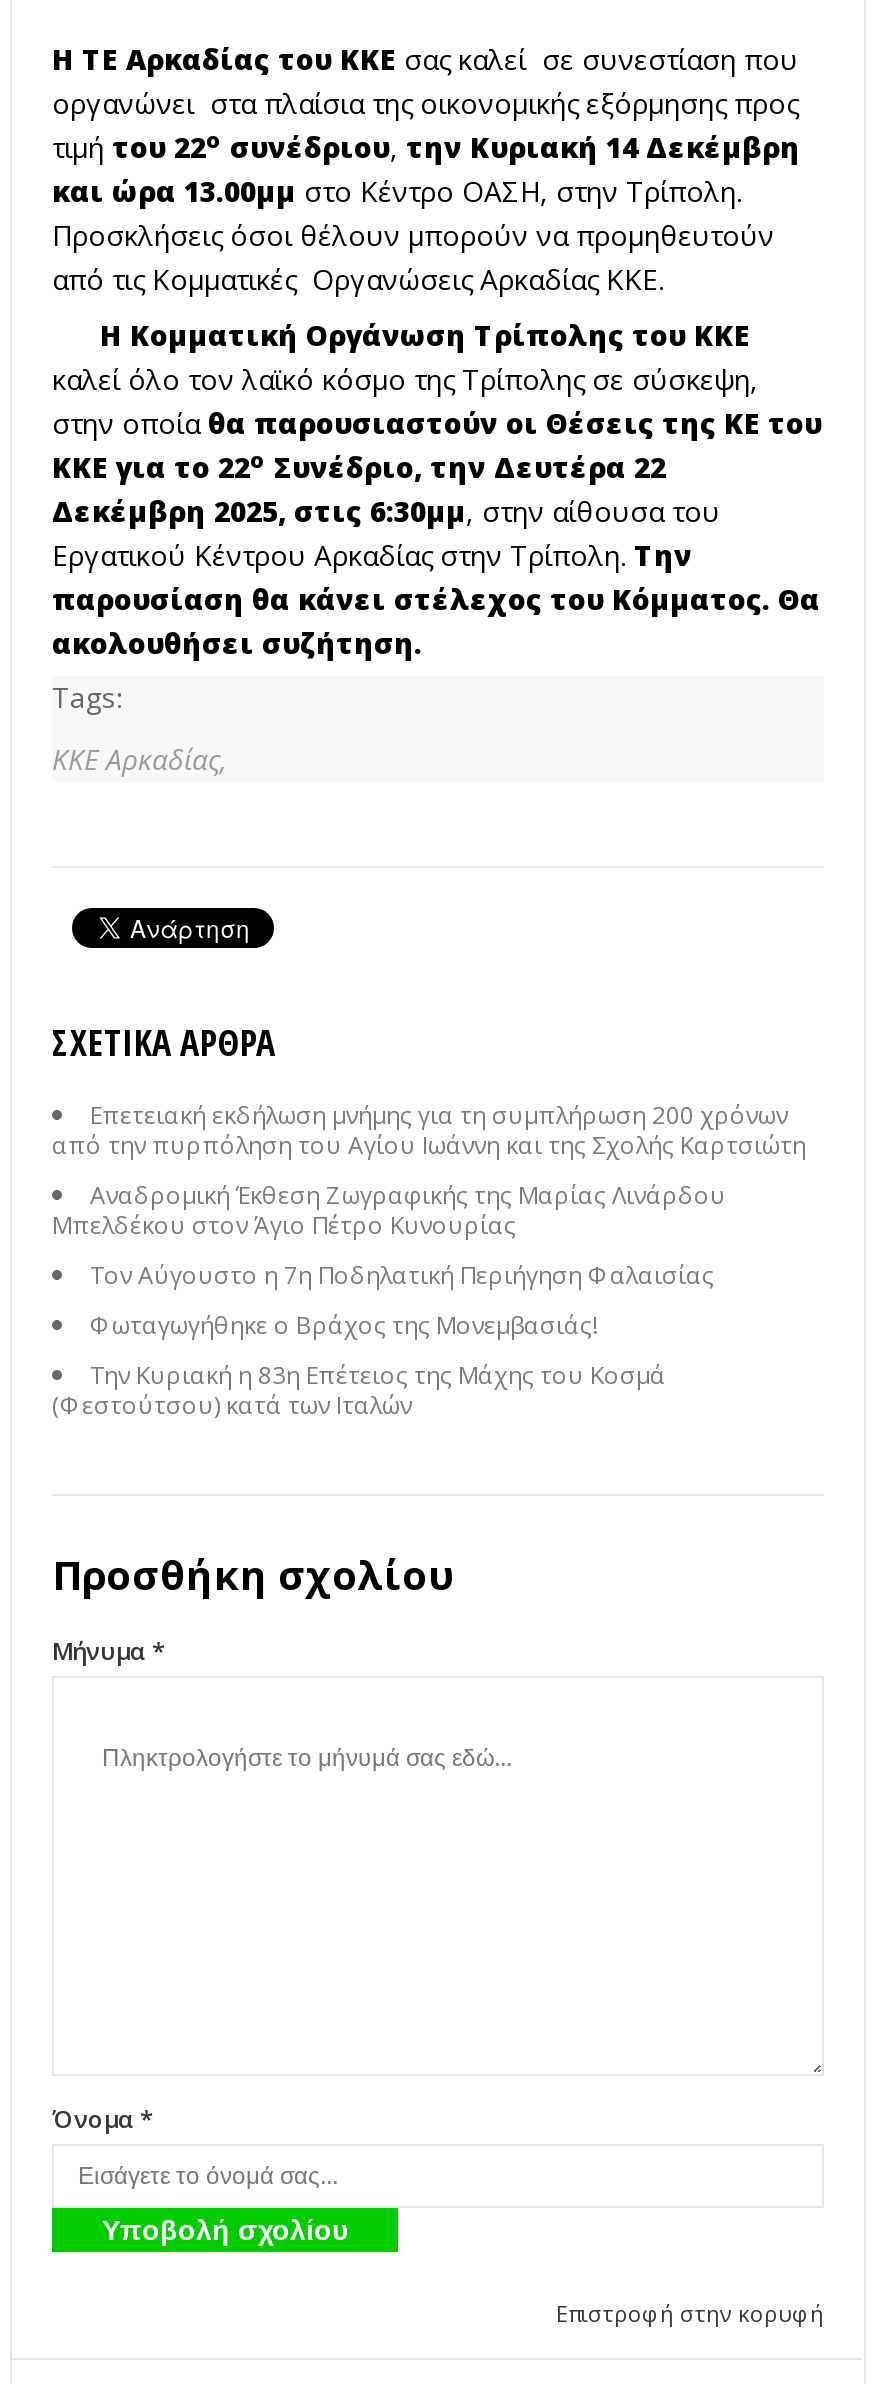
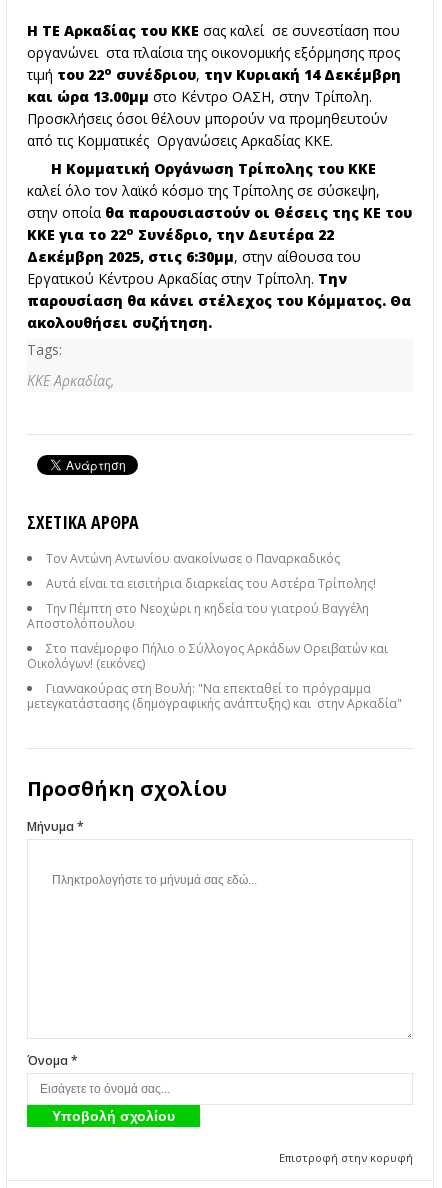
[52,1099,806,1163] Επετειακή εκδήλωση μνήμης για τη συμπλήρωση 200 χρόνων | από την πυρπόληση του Αγίου Ιωάννη και της Σχολής Καρτσιώτη -> [46,550,340,567] Τον Αντώνη Αντωνίου ανακοίνωσε ο Παναρκαδικός
[52,1179,726,1243] Αναδρομική Έκθεση Ζωγραφικής της Μαρίας Λινάρδου | Μπελδέκου στον Άγιο Πέτρο Κυνουρίας -> [46,575,376,592] Αυτά είναι τα εισιτήρια διαρκείας του Αστέρα Τρίπολης!
[90,1259,714,1293] Τον Αύγουστο η 7η Ποδηλατική Περιήγηση Φαλαισίας -> [27,600,369,632] Την Πέμπτη στο Νεοχώρι η κηδεία του γιατρού Βαγγέλη | Αποστολόπουλου
[90,1309,598,1343] Φωταγωγήθηκε ο Βράχος της Μονεμβασιάς! -> [27,640,388,672] Στο πανέμορφο Πήλιο ο Σύλλογος Αρκάδων Ορειβατών και | Οικολόγων! (εικόνες)
[52,1359,666,1423] Την Κυριακή η 83η Επέτειος της Μάχης του Κοσμά | (Φεστούτσου) κατά των Ιταλών -> [27,680,402,712] Γιαννακούρας στη Βουλή: "Να επεκταθεί το πρόγραμμα | μετεγκατάστασης (δημογραφικής ανάπτυξης) και στην Αρκαδία"

